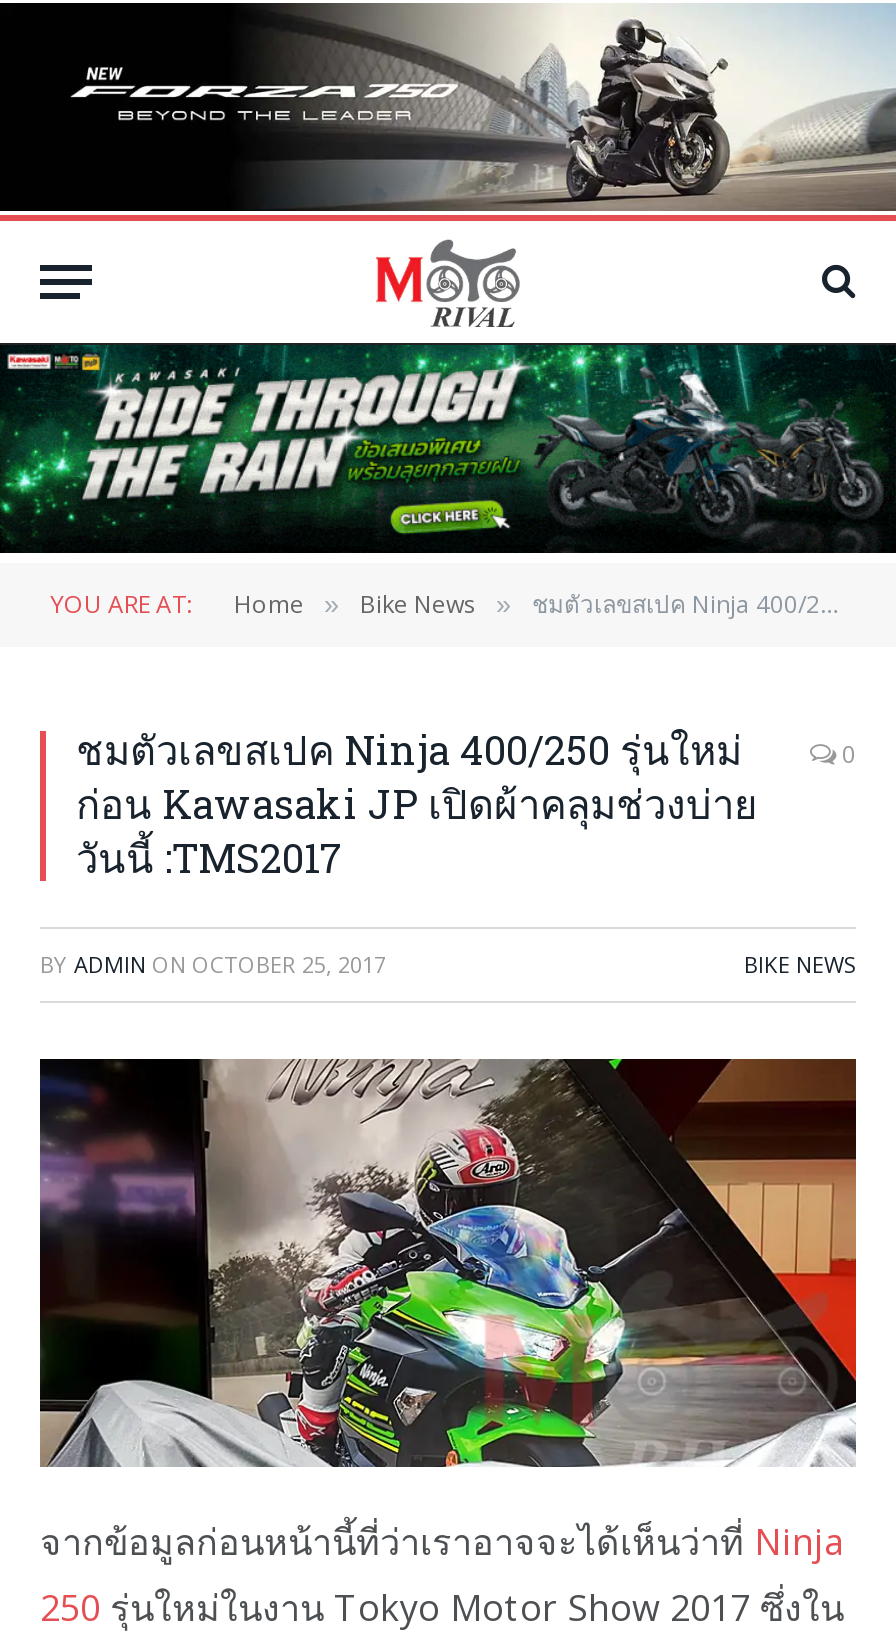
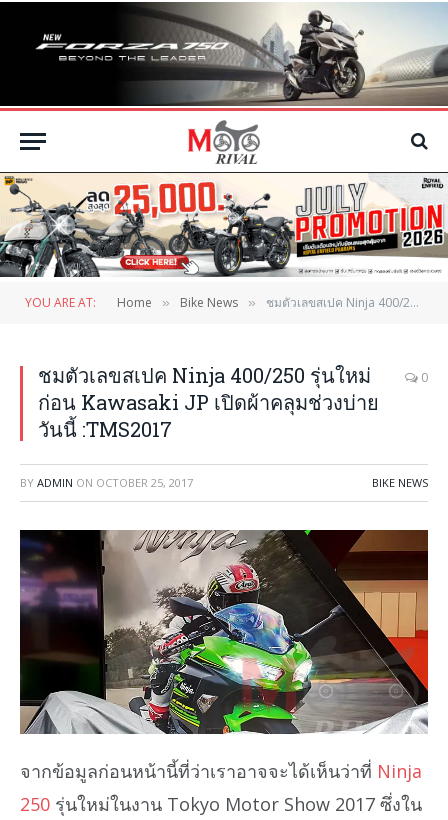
[6,343,890,555] [image] -> [3,172,445,278] [image]

